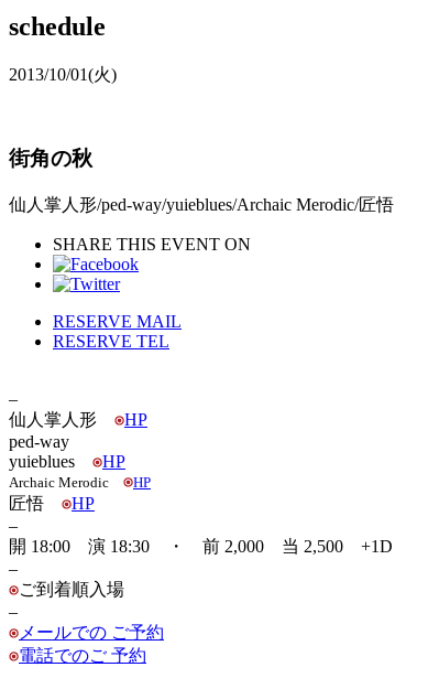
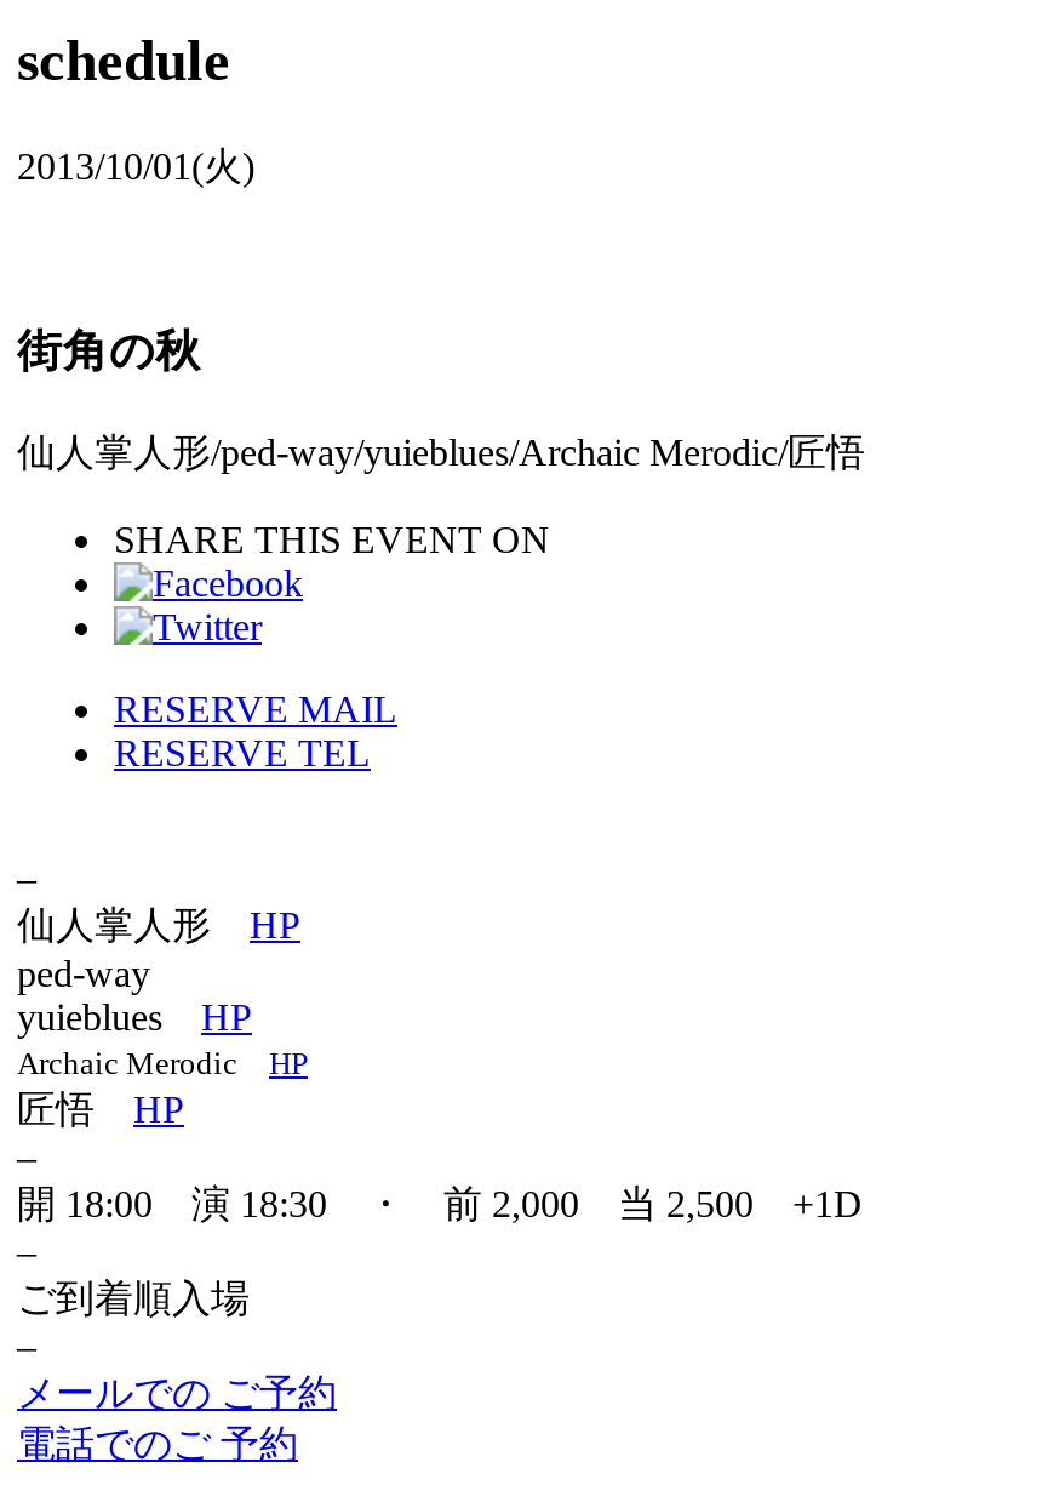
[9,410,147,429] 仙人掌人形 HP -> [17,905,300,946] 仙人掌人形HP
[9,494,95,513] 匠悟 HP -> [17,1089,184,1130] 匠悟HP

